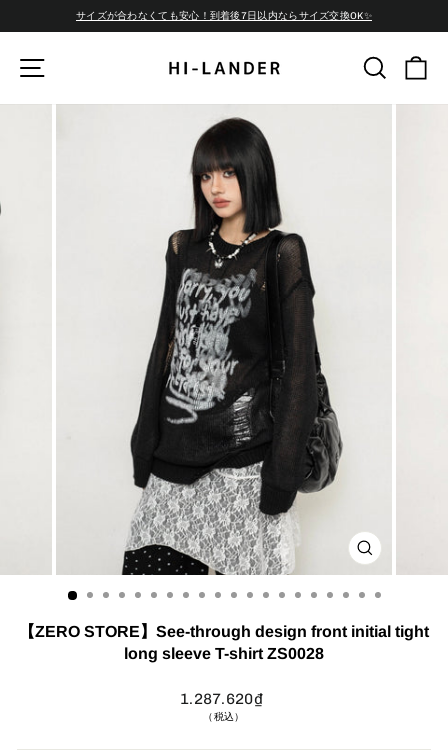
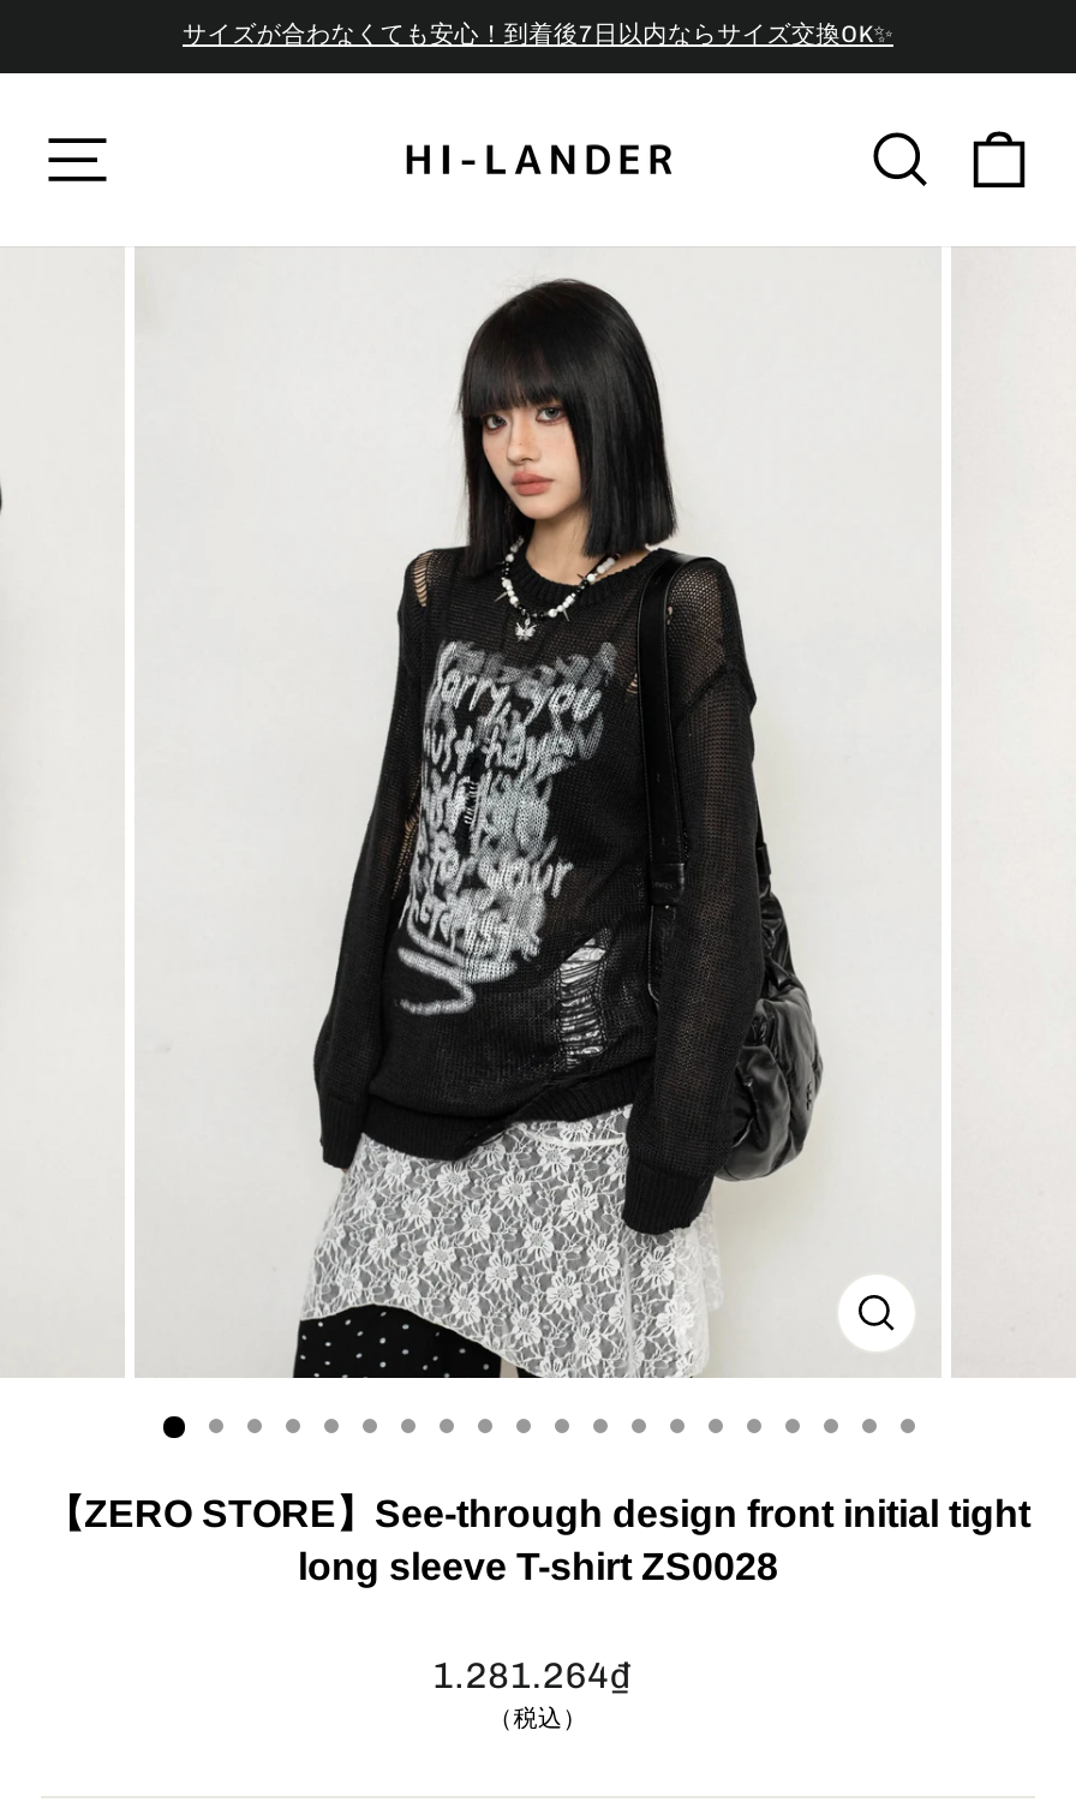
[180,690,263,708] 1.287.620₫ -> [432,1655,632,1698] 1.281.264₫

